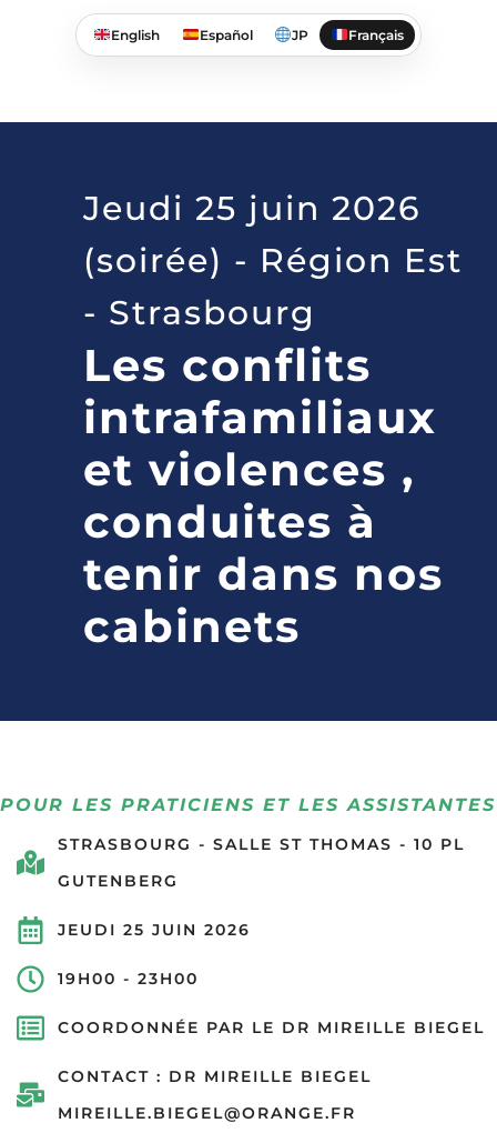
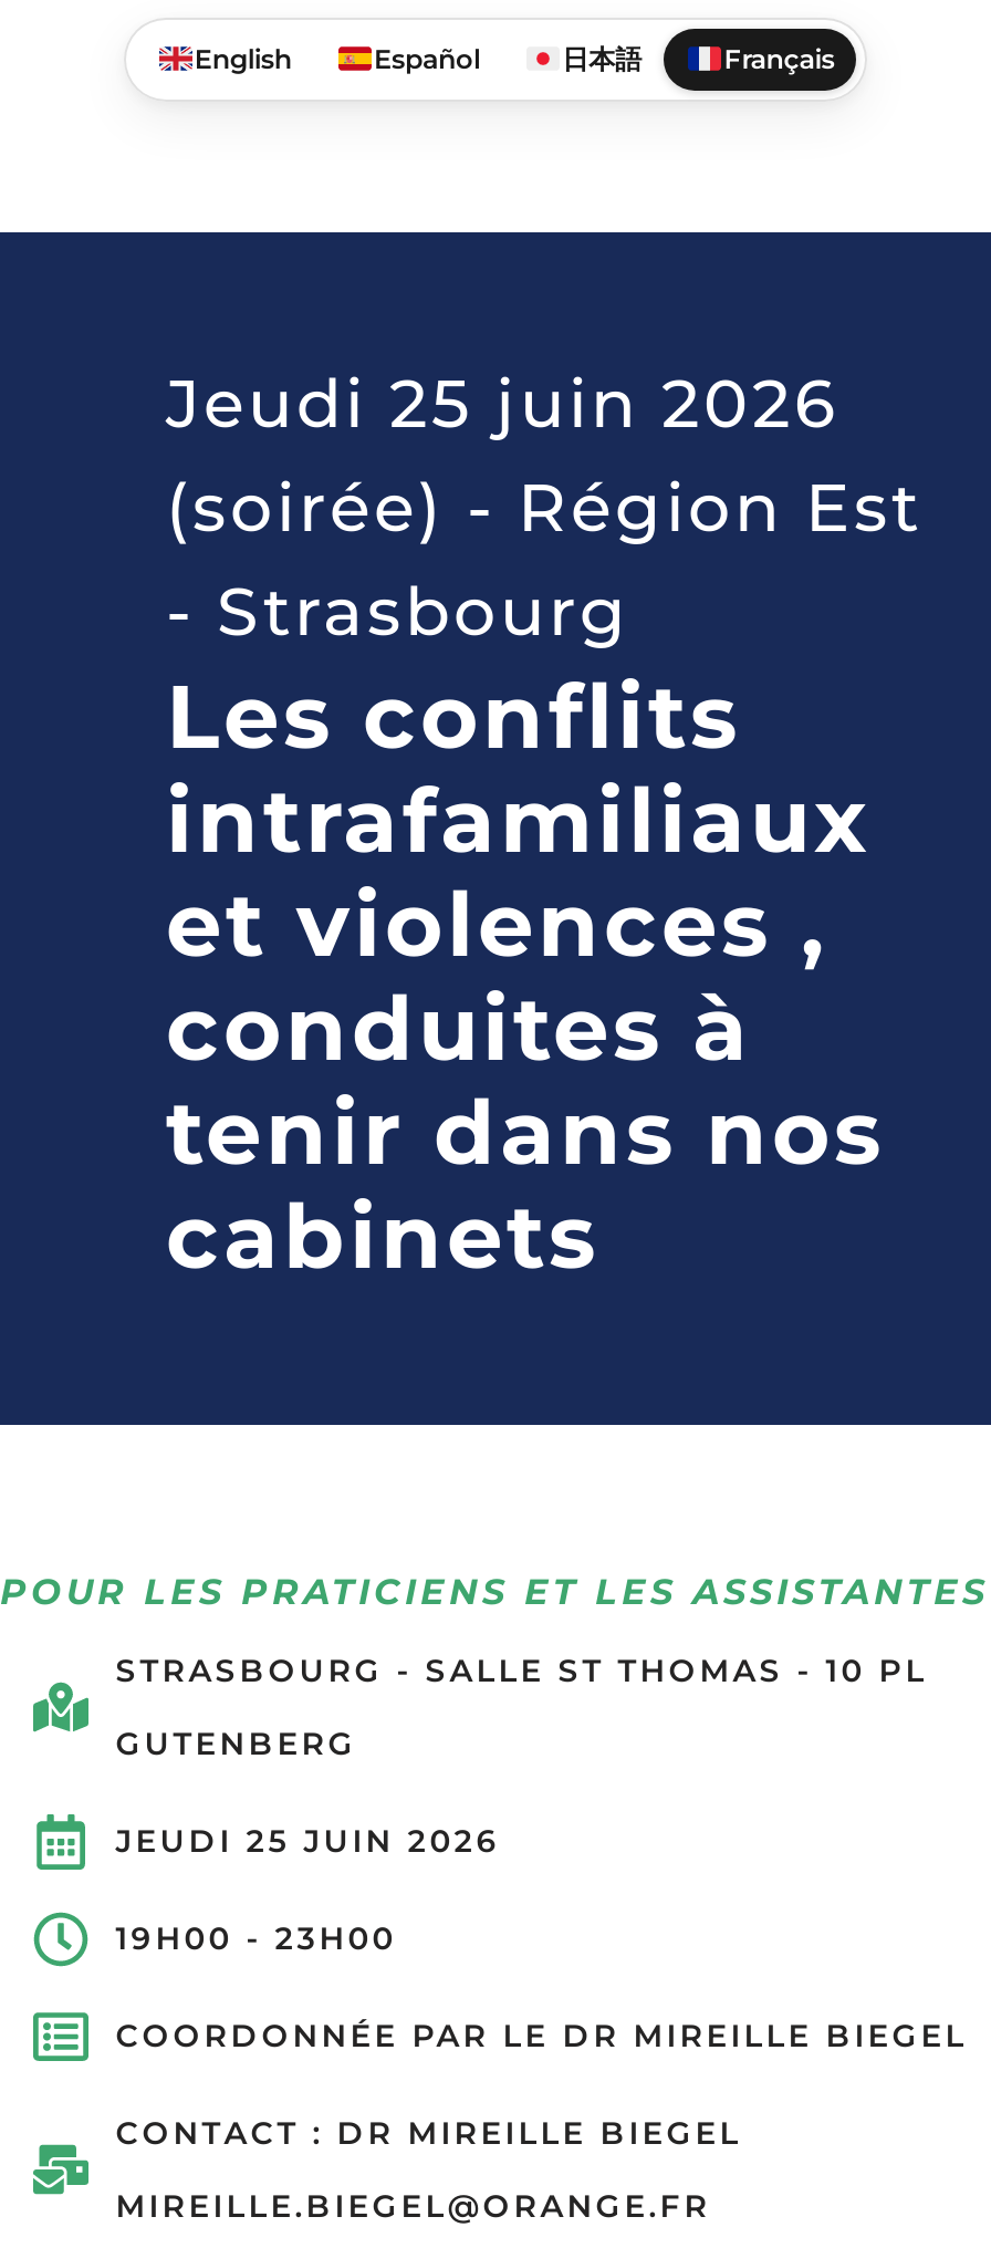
[292,26,309,43] JP -> [562,42,642,76] 日本語

